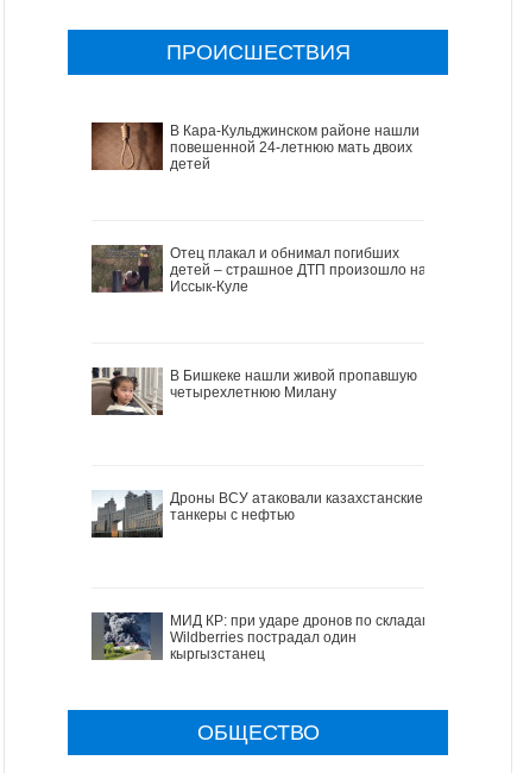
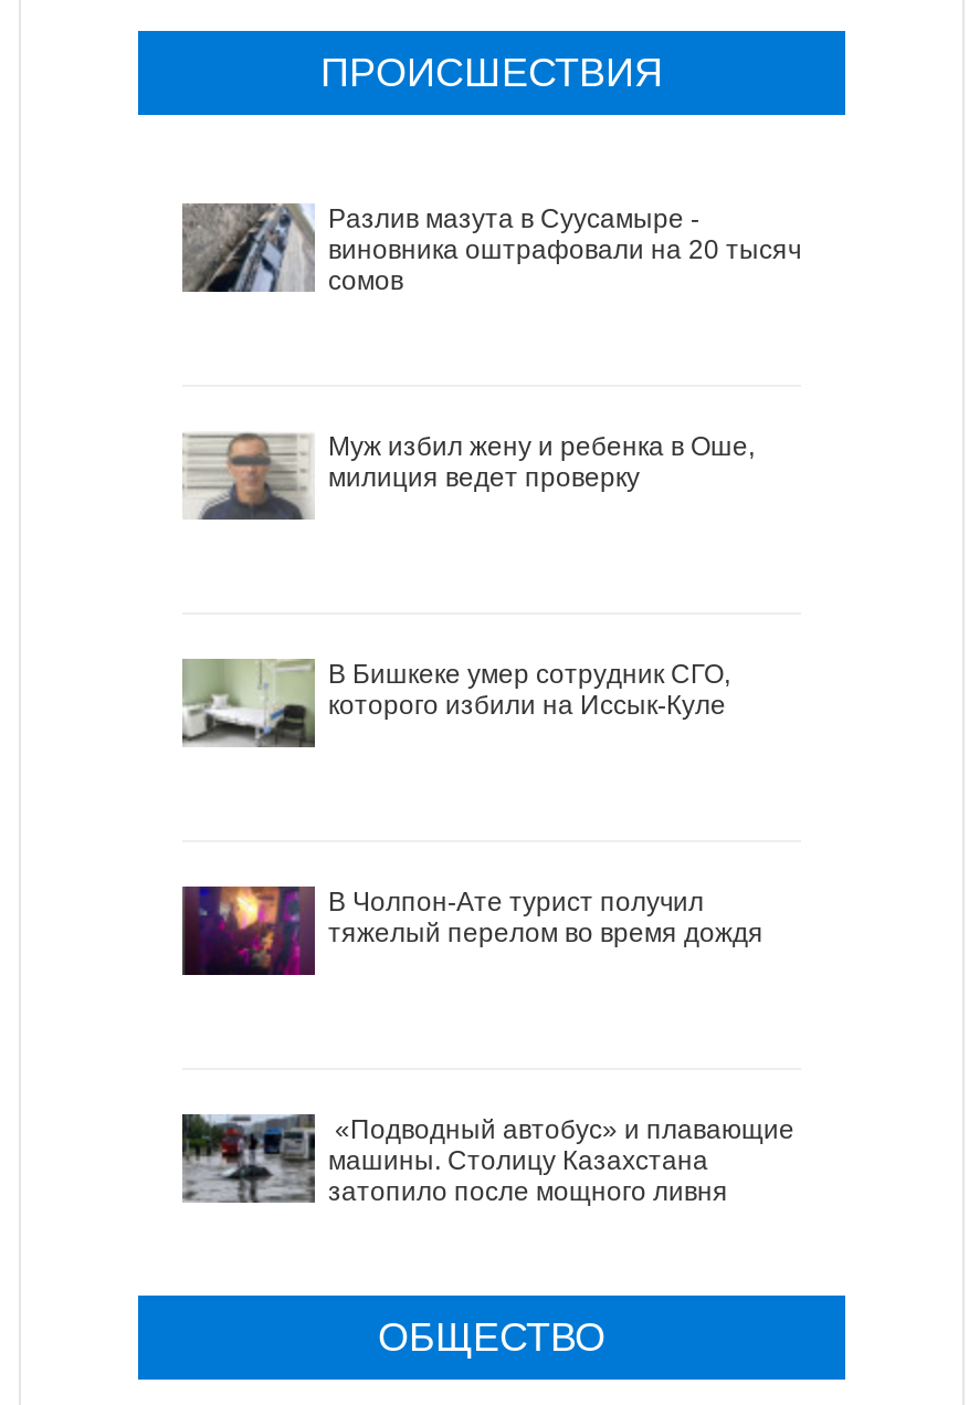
[92,122,420,172] [image] | В Кара-Кульджинском районе нашли | повешенной 24-летнюю мать двоих | детей -> [182,203,801,296] [image] | Разлив мазута в Суусамыре - | виновника оштрафовали на 20 тысяч | сомов
[90,244,427,295] [image] | Отец плакал и обнимал погибших | детей – страшное ДТП произошло на | Иссык-Куле -> [182,431,755,520] [image] | Муж избил жену и ребенка в Оше, | милиция ведет проверку
[90,367,417,415] [image] | В Бишкеке нашли живой пропавшую | четырехлетнюю Милану -> [182,658,730,747] [image] | В Бишкеке умер сотрудник СГО, | которого избили на Иссык-Куле
[92,490,423,538] [image] | Дроны ВСУ атаковали казахстанские | танкеры с нефтью -> [180,884,763,975] [image] | В Чолпон-Ате турист получил | тяжелый перелом во время дождя
[92,611,431,662] [image] | МИД КР: при ударе дронов по складам | Wildberries пострадал один | кыргызстанец -> [182,1114,794,1207] [image] | «Подводный автобус» и плавающие | машины. Столицу Казахстана | затопило после мощного ливня

